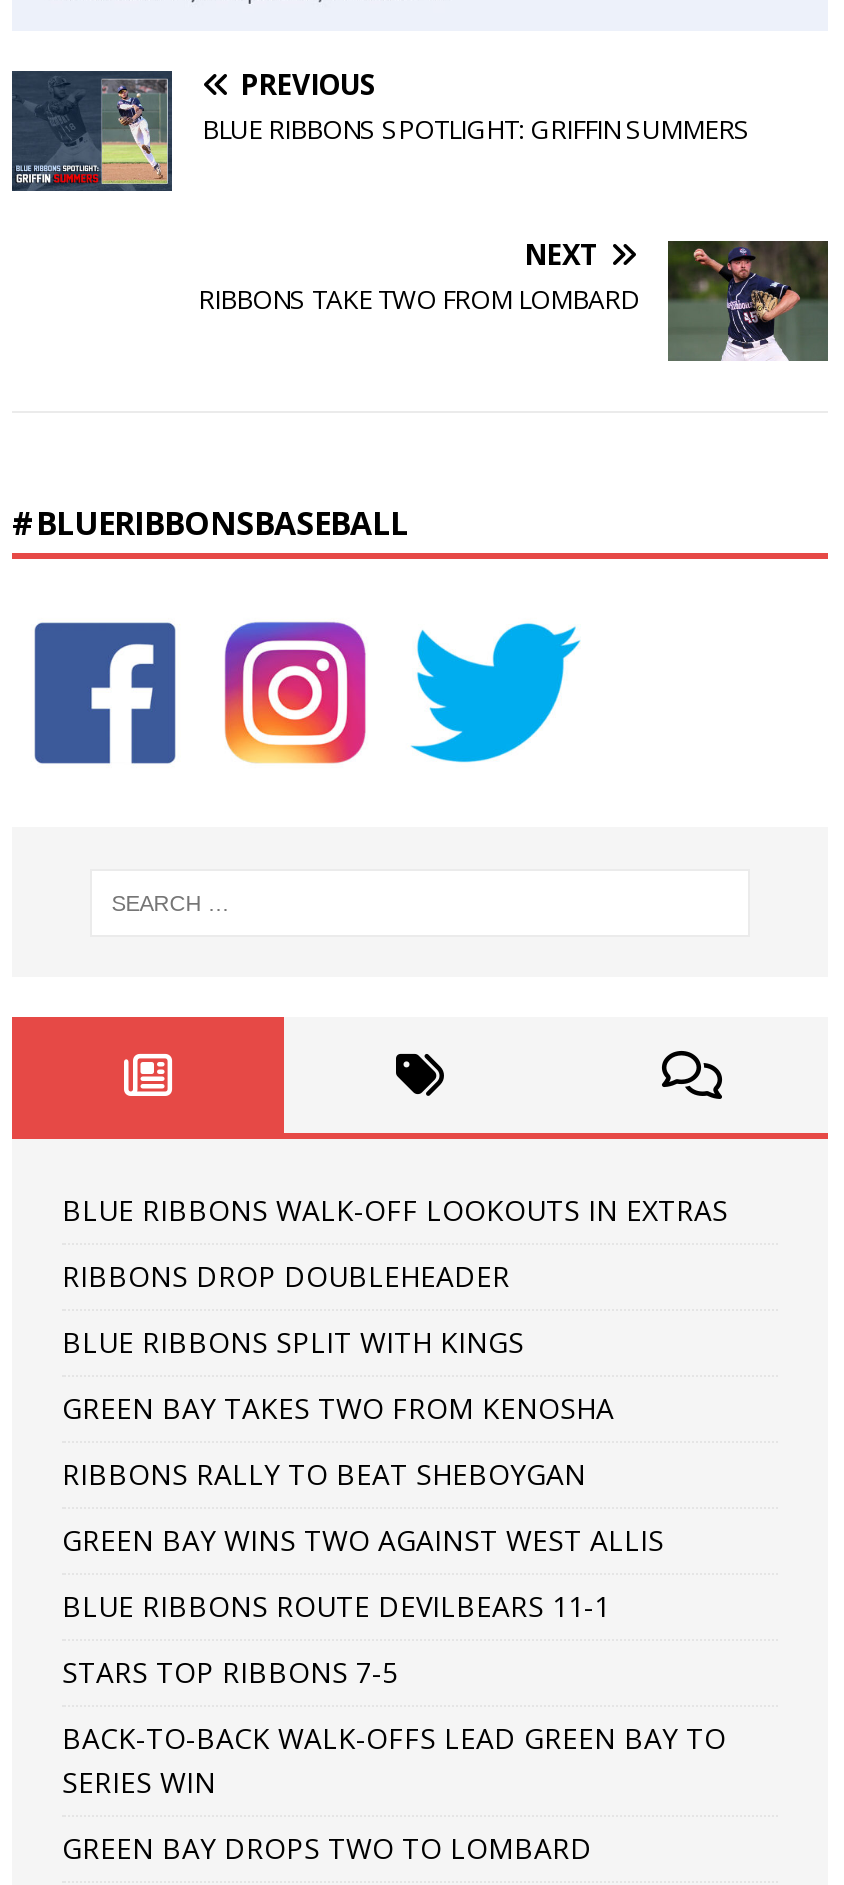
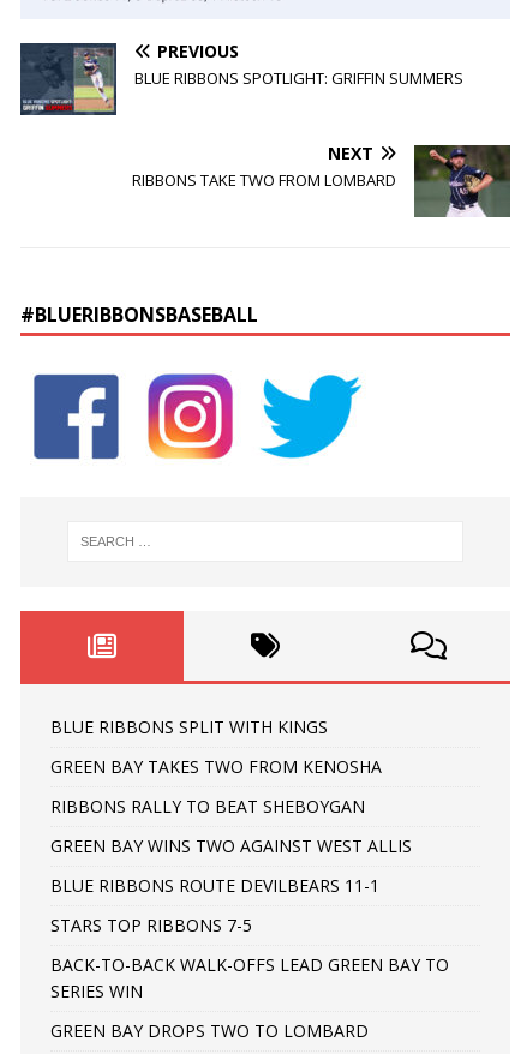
[62,1191,728,1295] BLUE RIBBONS WALK-OFF LOOKOUTS IN EXTRAS | RIBBONS DROP DOUBLEHEADER -> none

